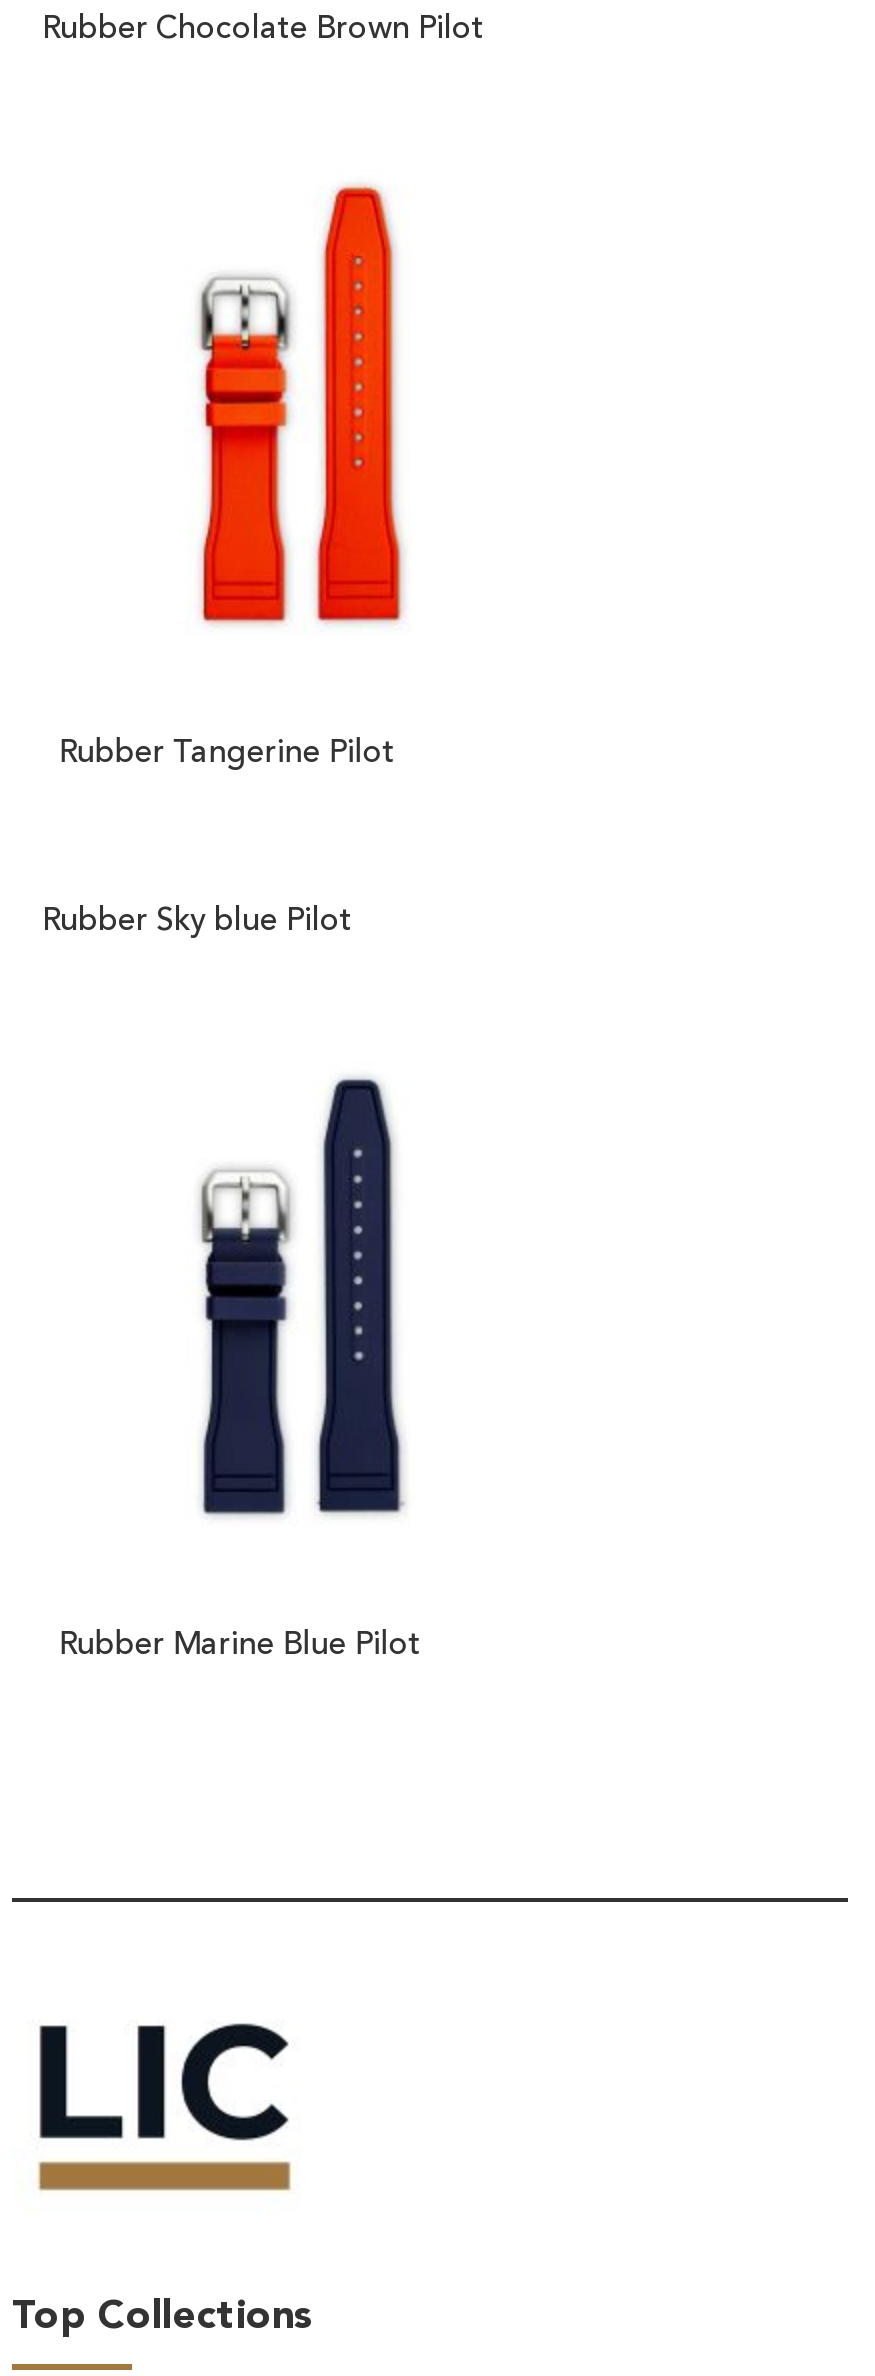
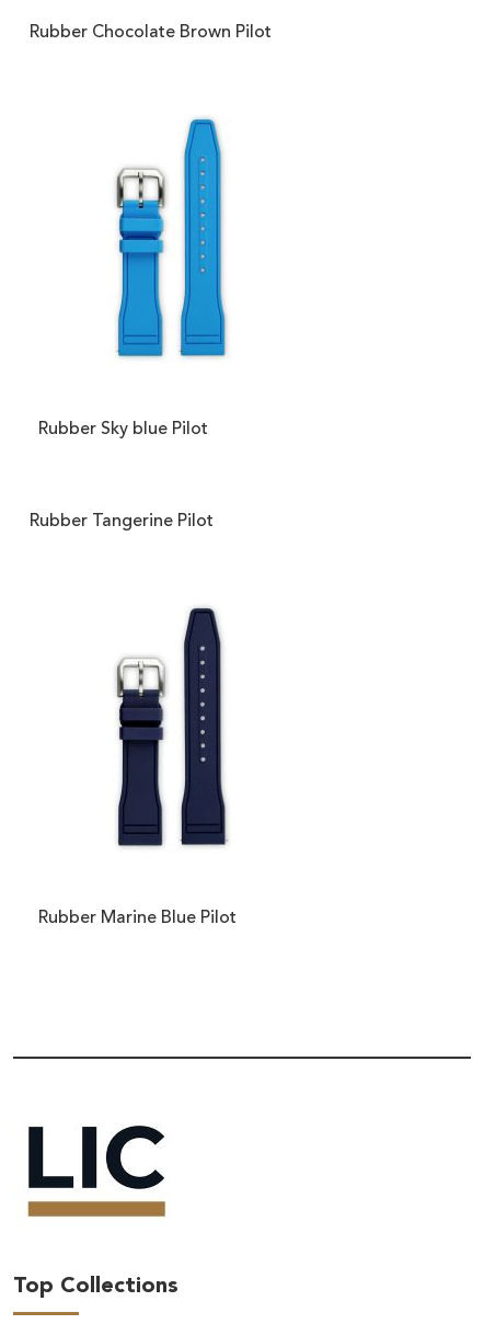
[316,184,402,624] [image] -> [180,117,226,320] [image]
[202,332,290,624] [image] -> [117,198,165,320] [image]
moved [59,737,395,769] -> [30,513,214,530]: Rubber Tangerine Pilot
moved [42,905,352,937] -> [39,421,208,438]: Rubber Sky blue Pilot

